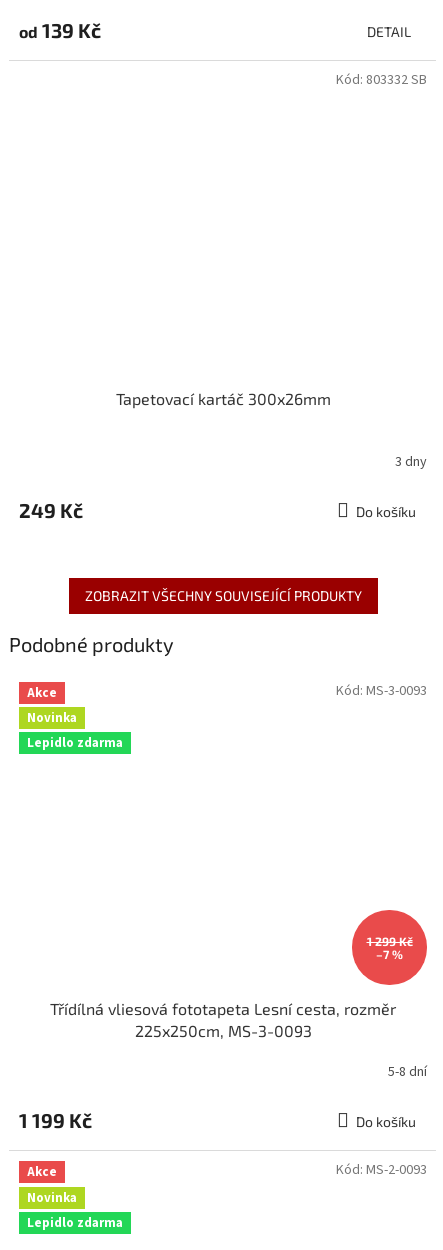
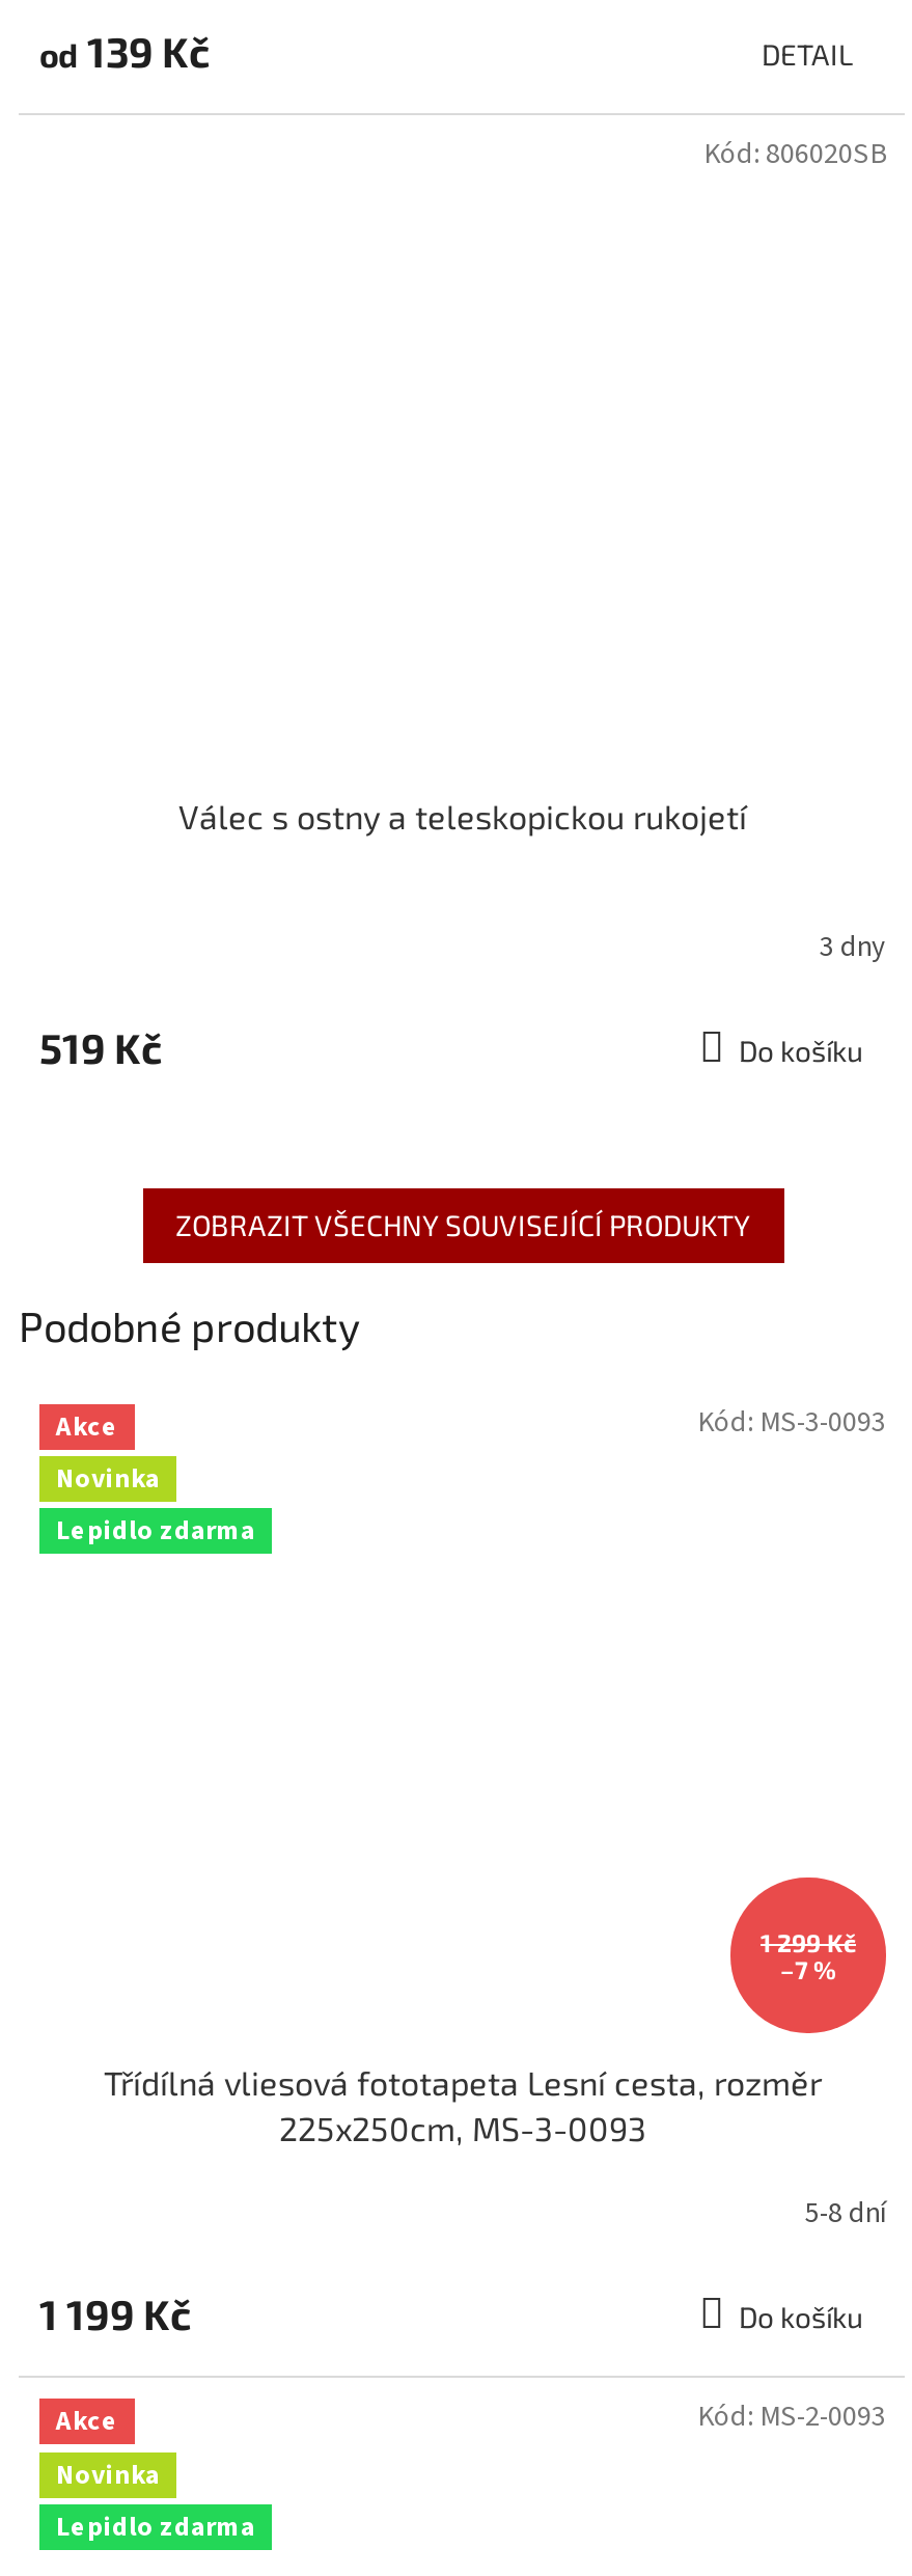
[336,70,427,90] Kód: 803332 SB -> [703,135,886,176] Kód: 806020SB
[115,389,330,408] Tapetovací kartáč 300x26mm -> [178,796,747,836] Válec s ostny a teleskopickou rukojetí
[19,498,83,522] 249 Kč -> [39,1023,162,1072] 519 Kč

